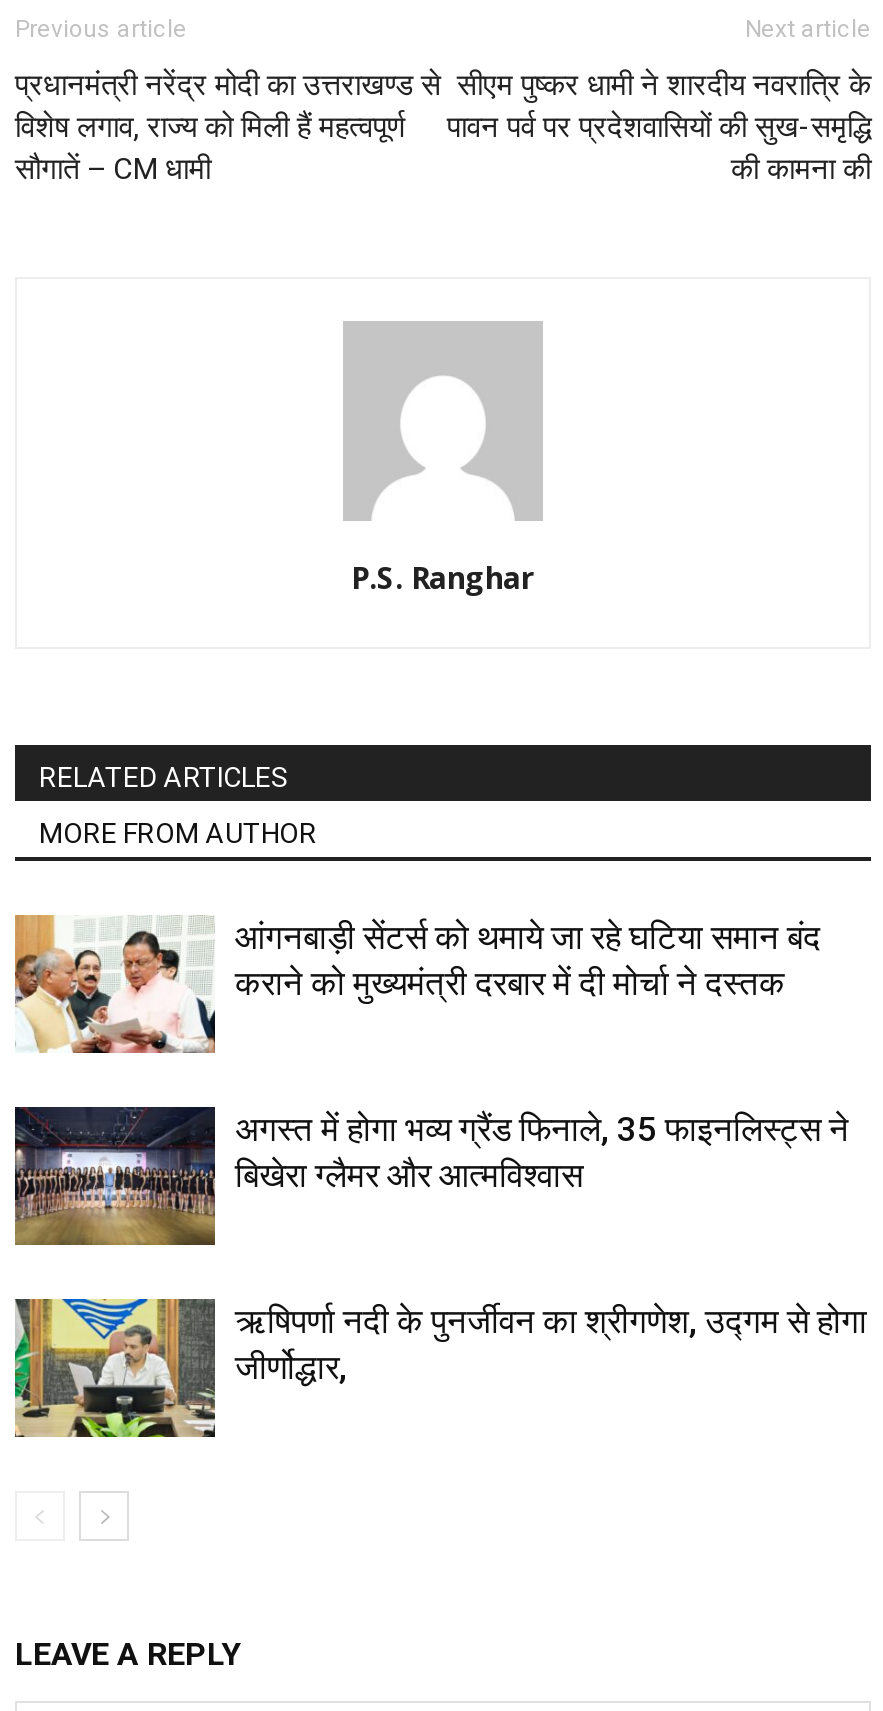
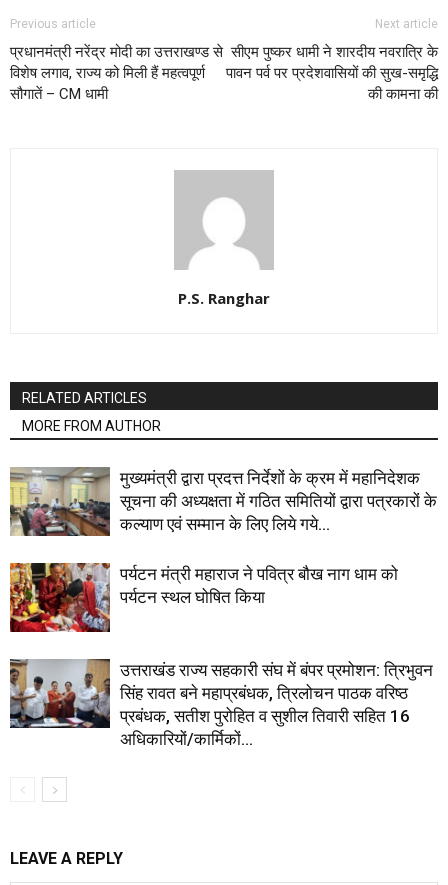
[15,915,821,1055] [image] | आंगनबाड़ी सेंटर्स को थमाये जा रहे घटिया समान बंद | कराने को मुख्यमंत्री दरबार में दी मोर्चा ने दस्तक -> [10,466,437,537] [image] | मुख्यमंत्री द्वारा प्रदत्त निर्देशों के क्रम में महानिदेशक | सूचना की अध्यक्षता में गठित समितियों द्वारा पत्रकारों के | कल्याण एवं सम्मान के लिए लिये गये...
[13,1105,849,1247] [image] | अगस्त में होगा भव्य ग्रैंड फिनाले, 35 फाइनलिस्ट्स ने | बिखेरा ग्लैमर और आत्मविश्वास -> [9,562,398,633] [image] | पर्यटन मंत्री महाराज ने पवित्र बौख नाग धाम को | पर्यटन स्थल घोषित किया
[15,1297,867,1439] [image] | ऋषिपर्णा नदी के पुनर्जीवन का श्रीगणेश, उद्गम से होगा | जीर्णोद्धार, -> [10,659,433,749] [image] | उत्तराखंड राज्य सहकारी संघ में बंपर प्रमोशन: त्रिभुवन | सिंह रावत बने महाप्रबंधक, त्रिलोचन पाठक वरिष्ठ | प्रबंधक, सतीश पुरोहित व सुशील तिवारी सहित 16 | अधिकारियों/कार्मिकों...

